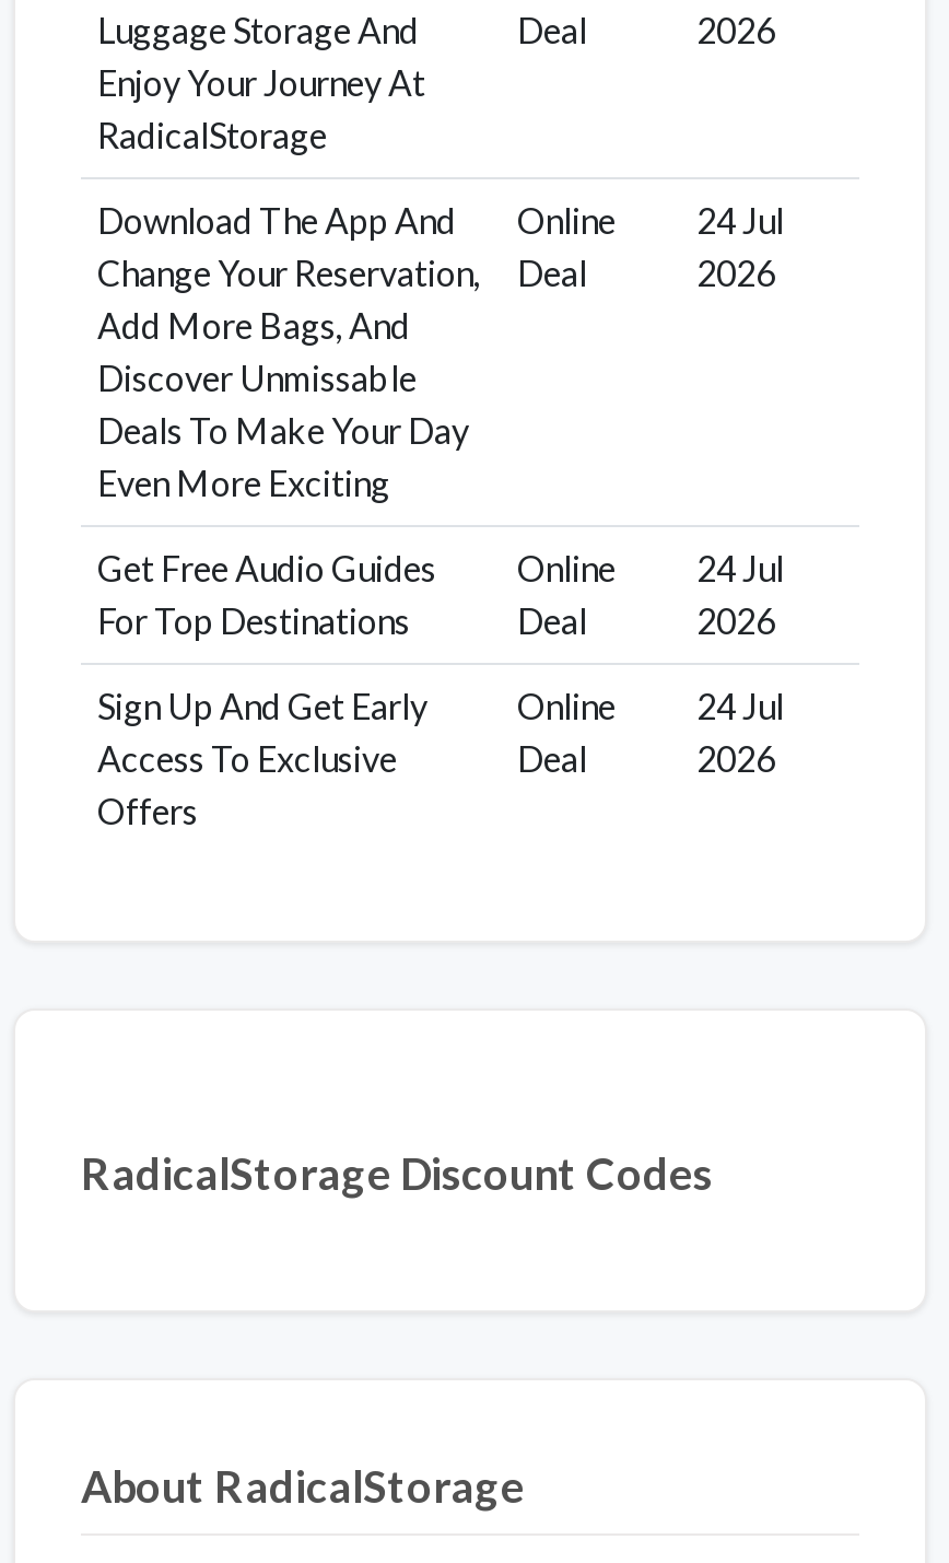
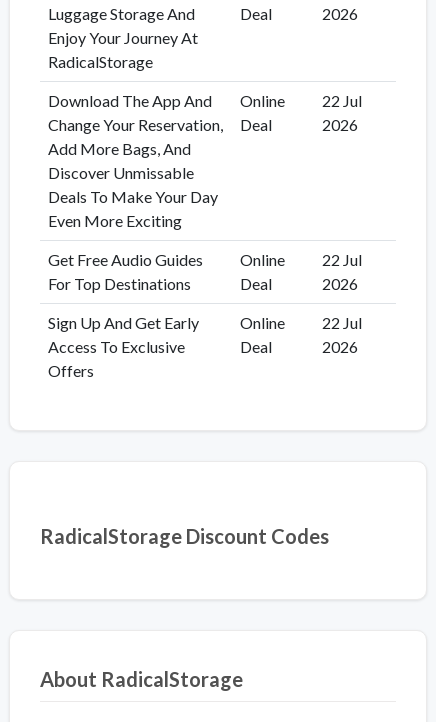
[97,199,784,240] Download The App And Online 24 Jul -> [47,91,361,110] Download The App And Online 22 Jul
[97,547,784,588] Get Free Audio Guides Online 24 Jul -> [47,250,361,269] Get Free Audio Guides Online 22 Jul
[517,684,784,726] Online 24 Jul -> [239,313,361,332] Online 22 Jul

